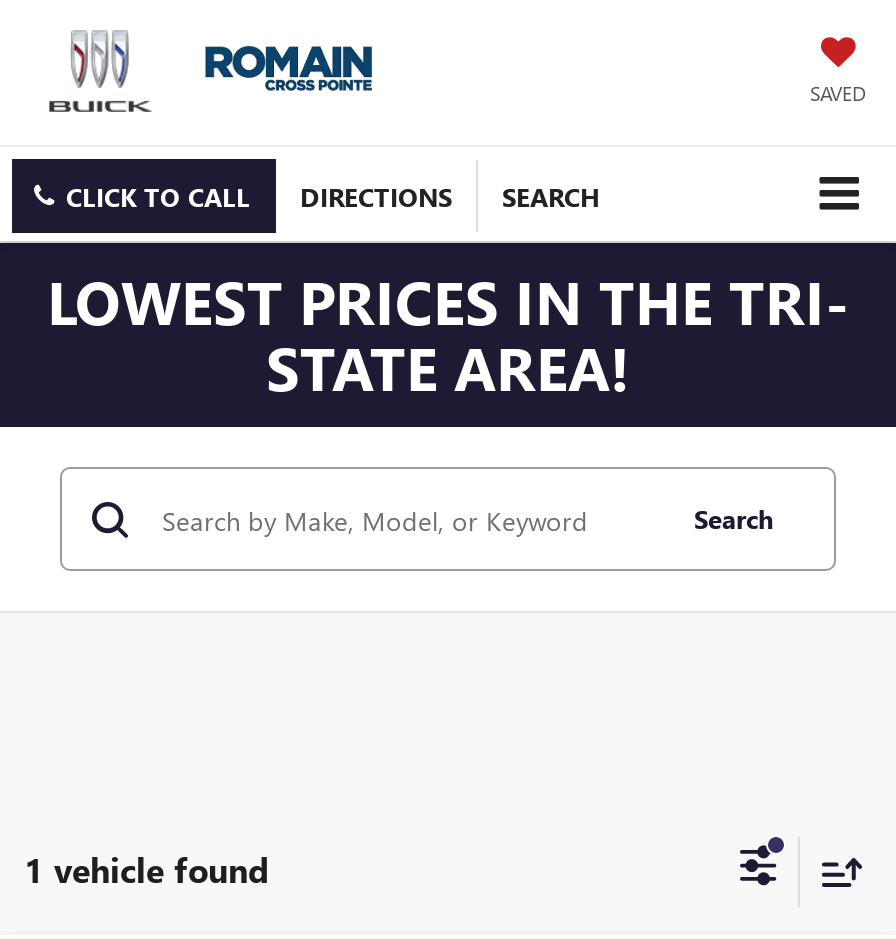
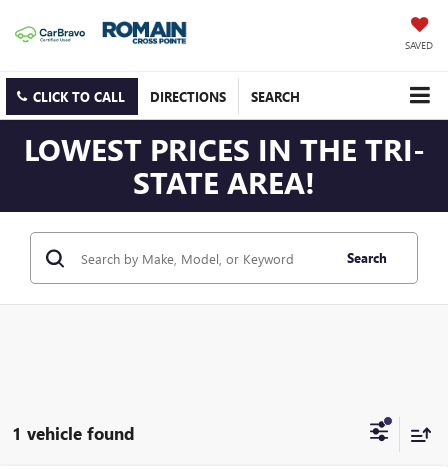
[30,29,170,113] [image] -> [14,14,86,54] [image]

